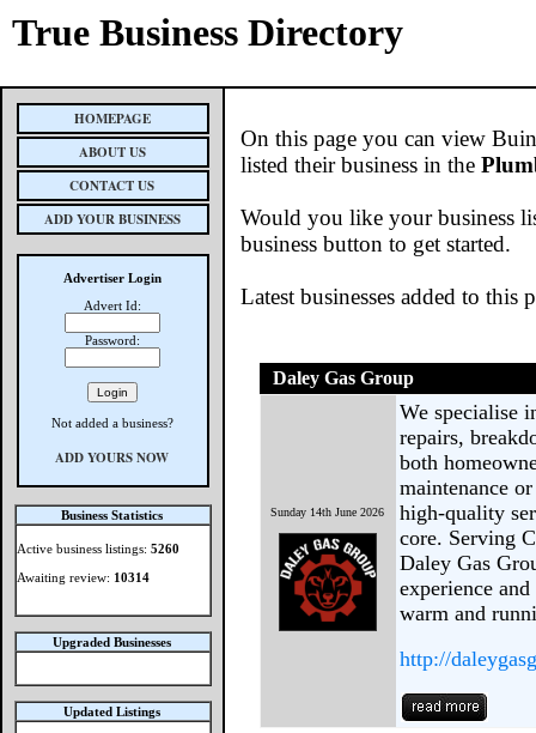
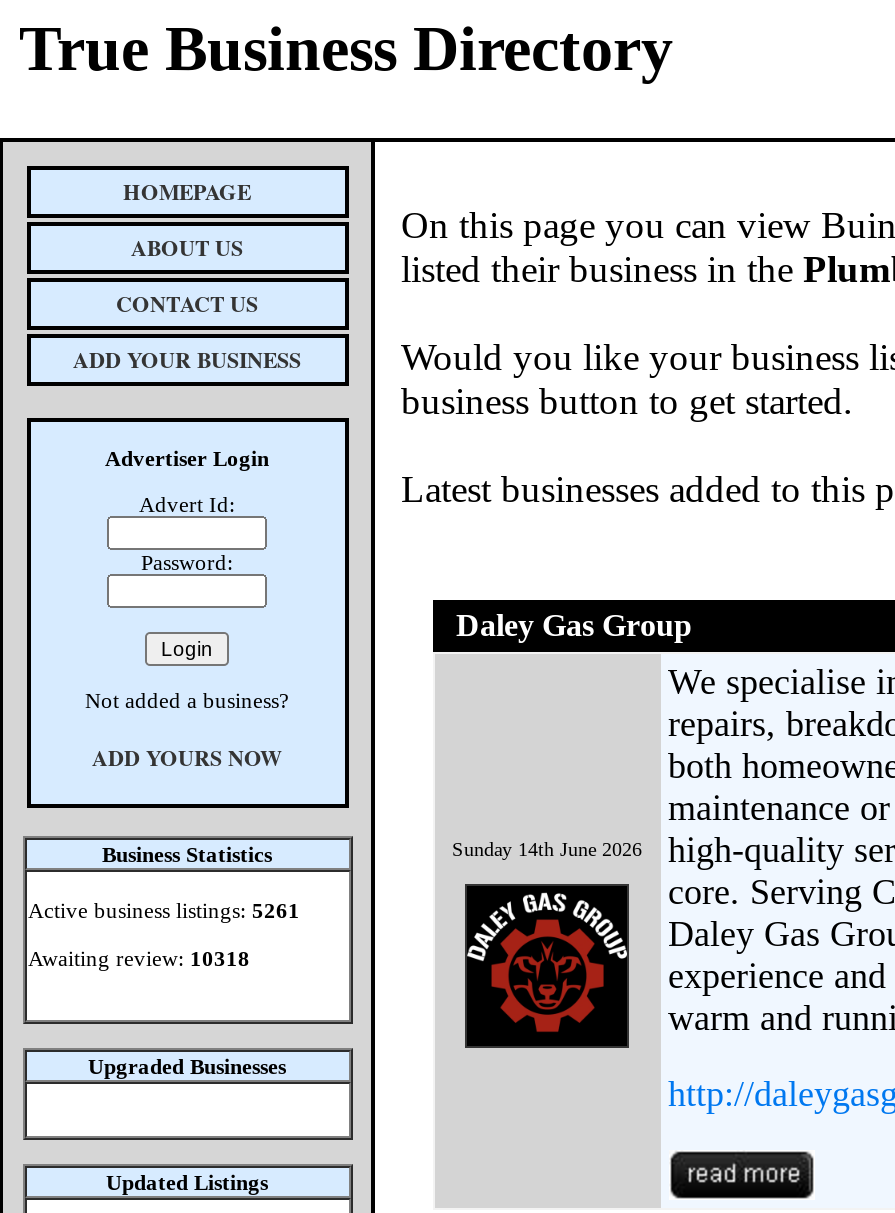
[17,541,180,556] Active business listings: 5260 -> [28,898,300,922] Active business listings: 5261
[17,570,150,584] Awaiting review: 10314 -> [28,946,250,970] Awaiting review: 10318

